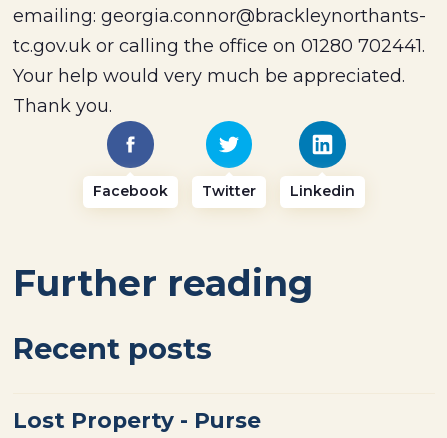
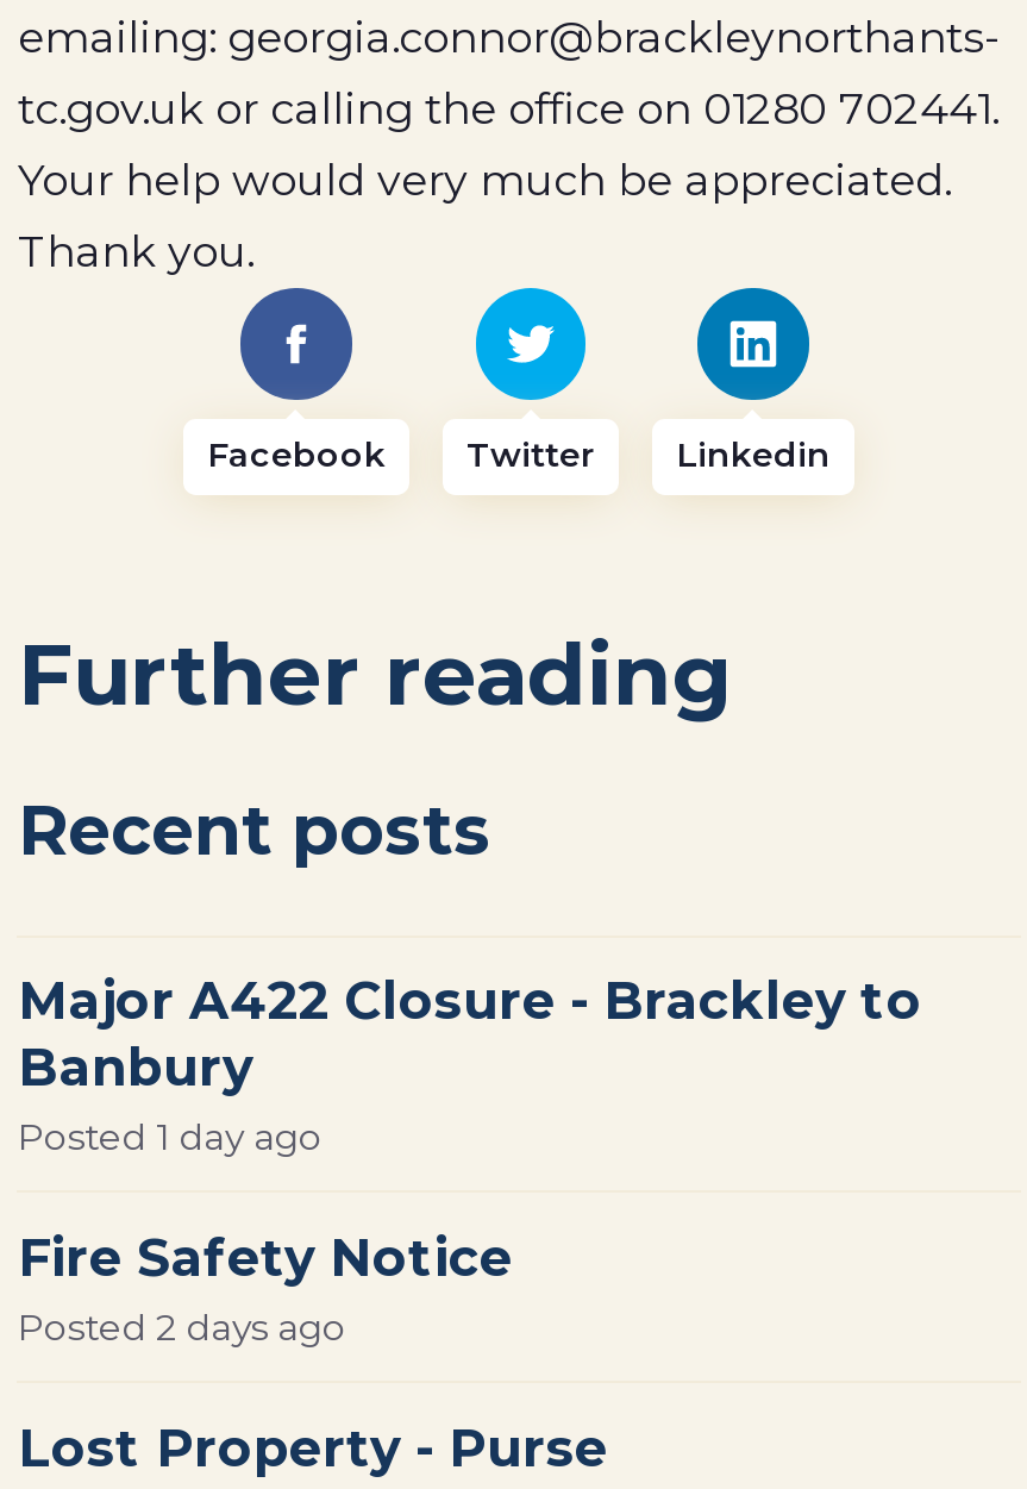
none -> [18,970,922,1349] Major A422 Closure - Brackley to | Banbury | Posted 1 day ago | Fire Safety Notice | Posted 2 days ago

